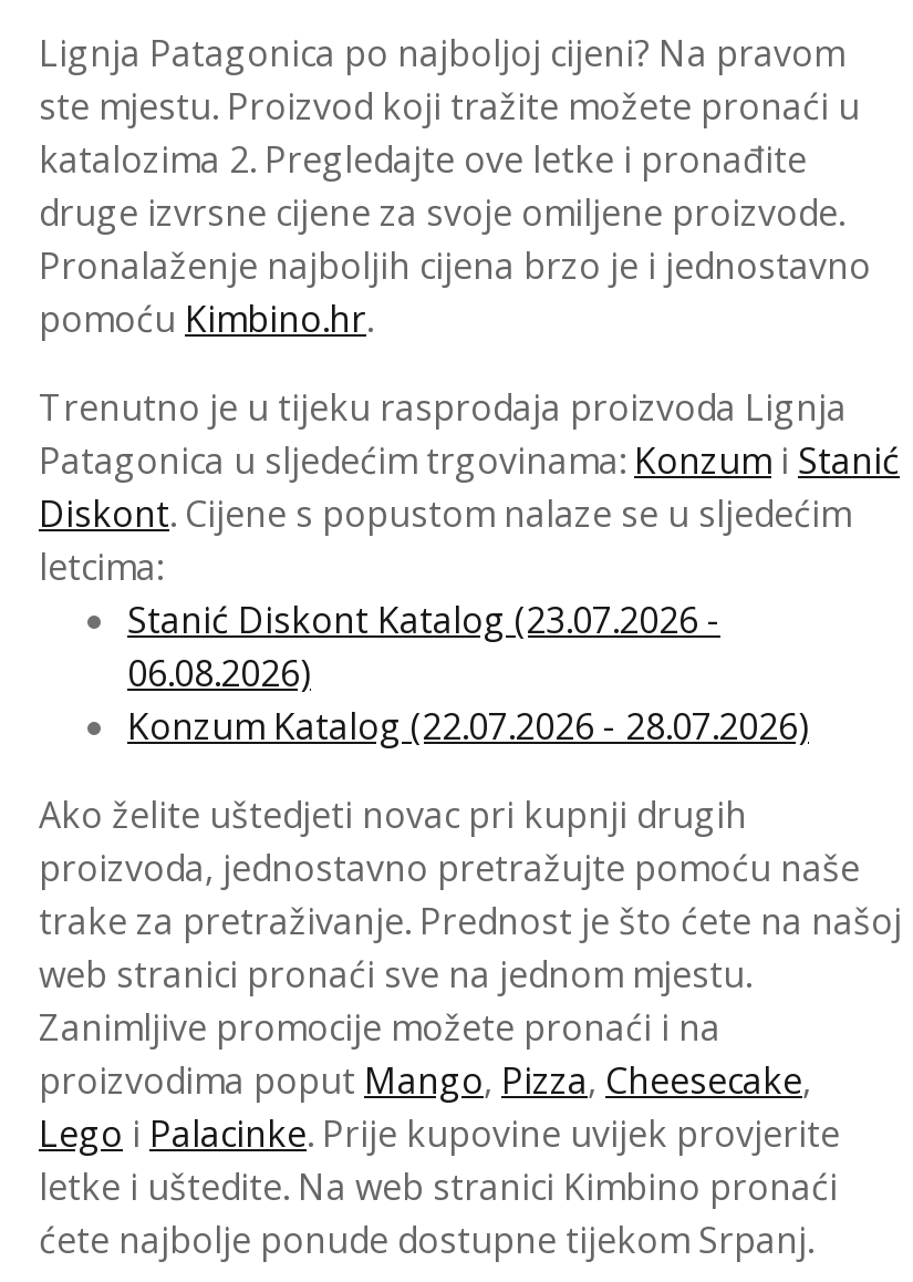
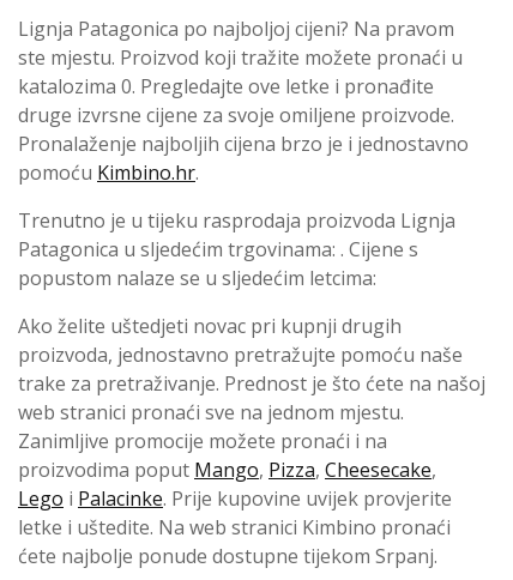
[39,135,807,184] katalozima 2. Pregledajte ove letke i pronađite -> [18,73,434,100] katalozima 0. Pregledajte ove letke i pronađite
[39,436,900,751] Patagonica u sljedećim trgovinama: Konzum i Stanić | Diskont. Cijene s popustom nalaze se u sljedećim | letcima: | Stanić Diskont Katalog (23.07.2026 - | 06.08.2026) | Konzum Katalog (22.07.2026 - 28.07.2026) -> [18,236,418,291] Patagonica u sljedećim trgovinama: . Cijene s | popustom nalaze se u sljedećim letcima:

